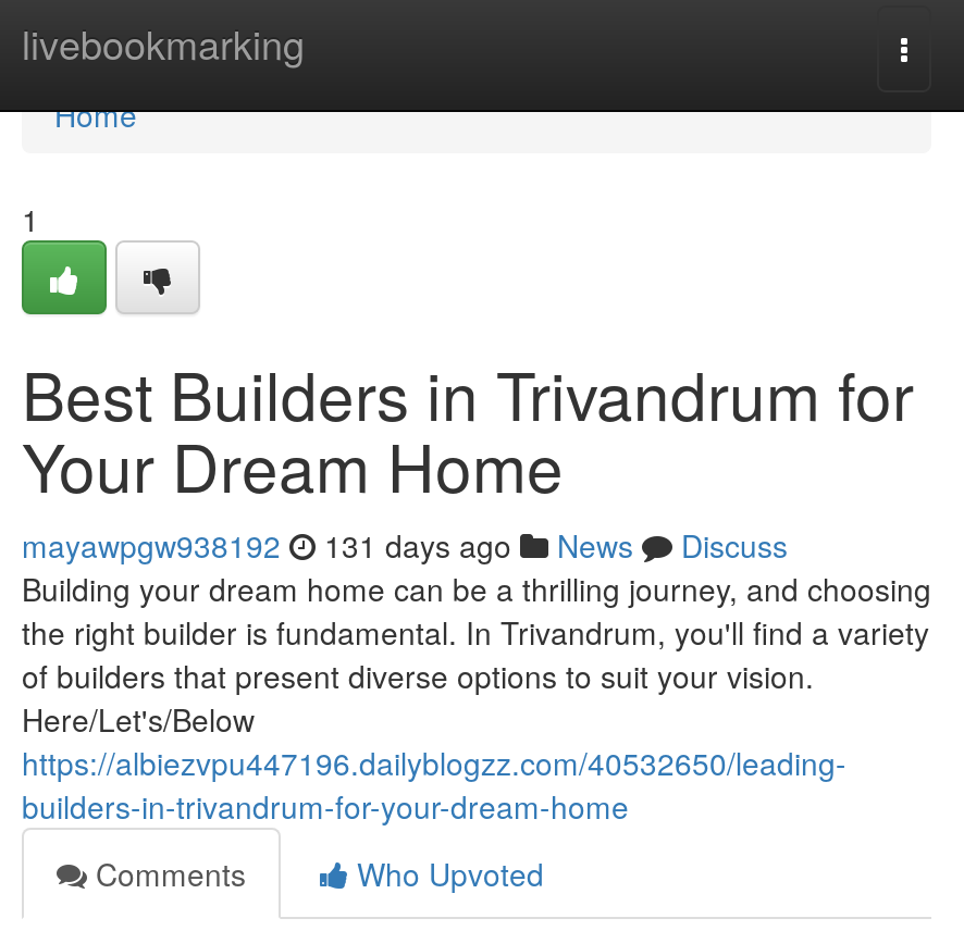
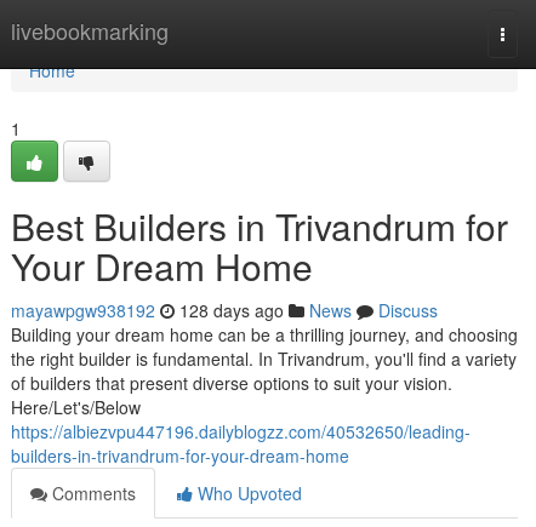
[22,523,788,567] mayawpgw938192 131 days ago News Discuss -> [11,298,438,322] mayawpgw938192 128 days ago News Discuss

